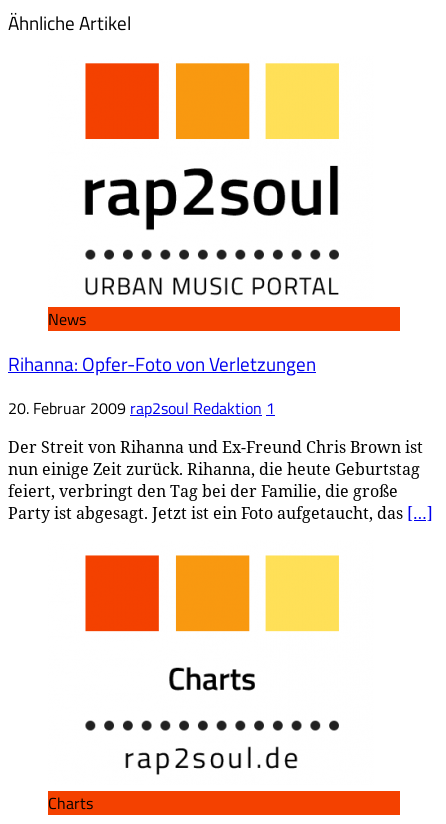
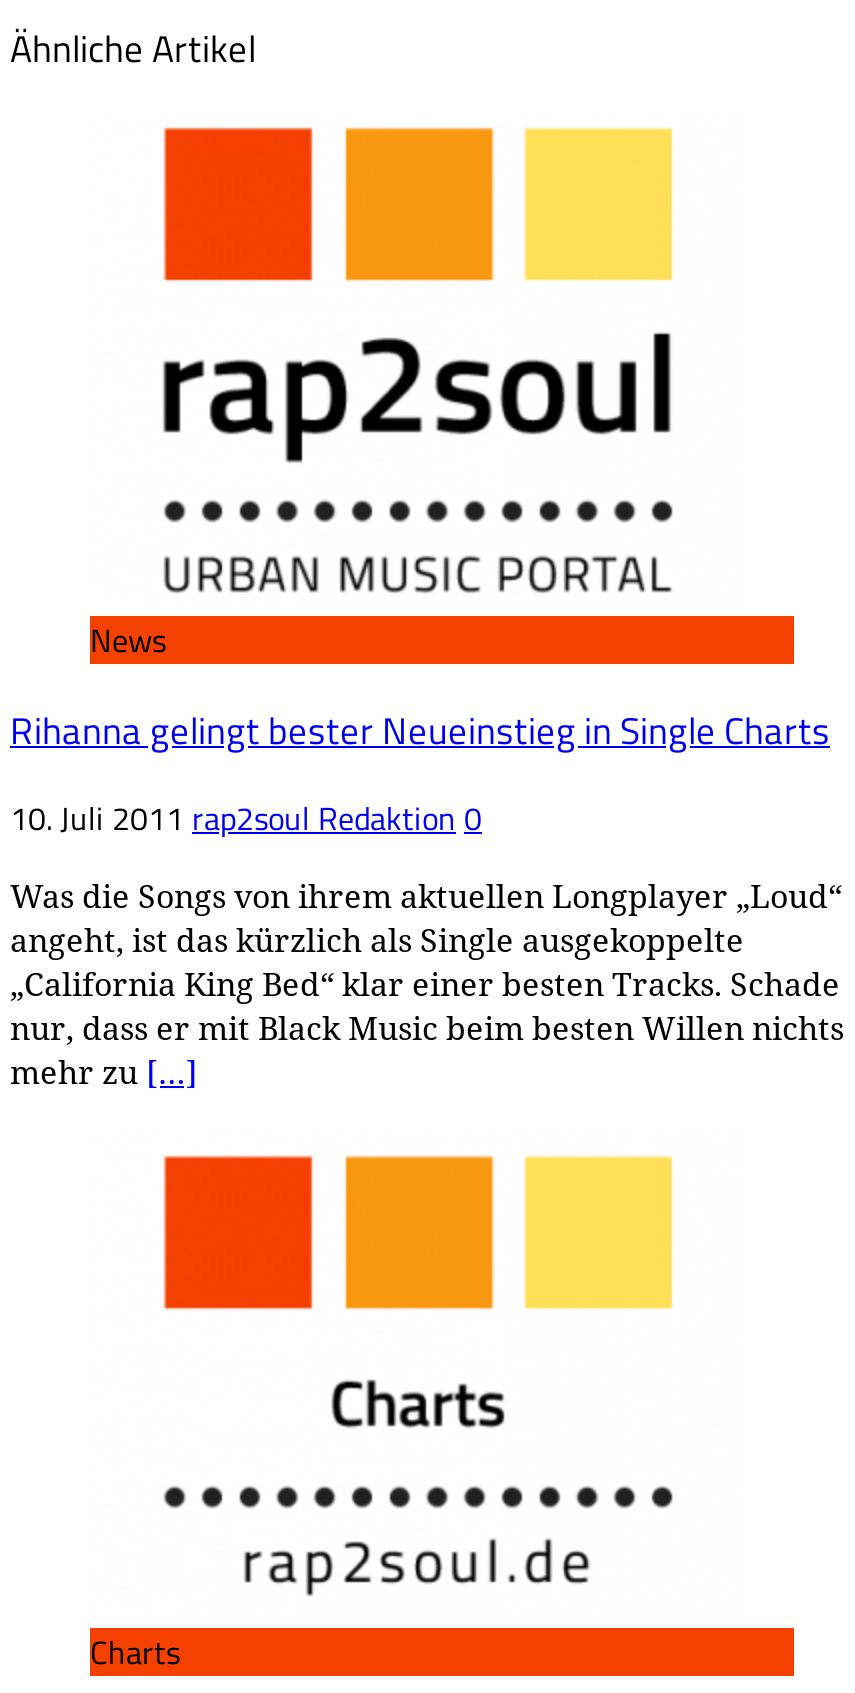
[8,349,316,377] Rihanna: Opfer-Foto von Verletzungen -> [10,701,830,757] Rihanna gelingt bester Neueinstieg in Single Charts
[8,396,275,420] 20. Februar 2009 rap2soul Redaktion 1 -> [10,794,482,842] 10. Juli 2011 rap2soul Redaktion 0
[8,436,433,524] Der Streit von Rihanna und Ex-Freund Chris Brown ist | nun einige Zeit zurück. Rihanna, die heute Geburtstag | feiert, verbringt den Tag bei der Familie, die große | Party ist abgesagt. Jetzt ist ein Foto aufgetaucht, das […] -> [10,874,844,1094] Was die Songs von ihrem aktuellen Longplayer „Loud“ | angeht, ist das kürzlich als Single ausgekoppelte | „California King Bed“ klar einer besten Tracks. Schade | nur, dass er mit Black Music beim besten Willen nichts | mehr zu […]

